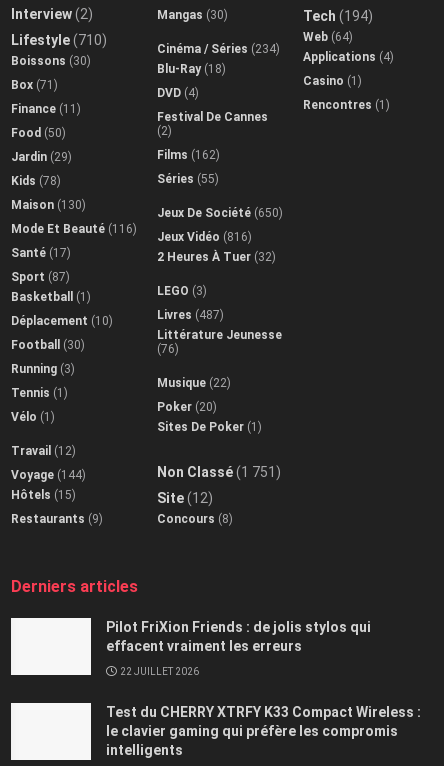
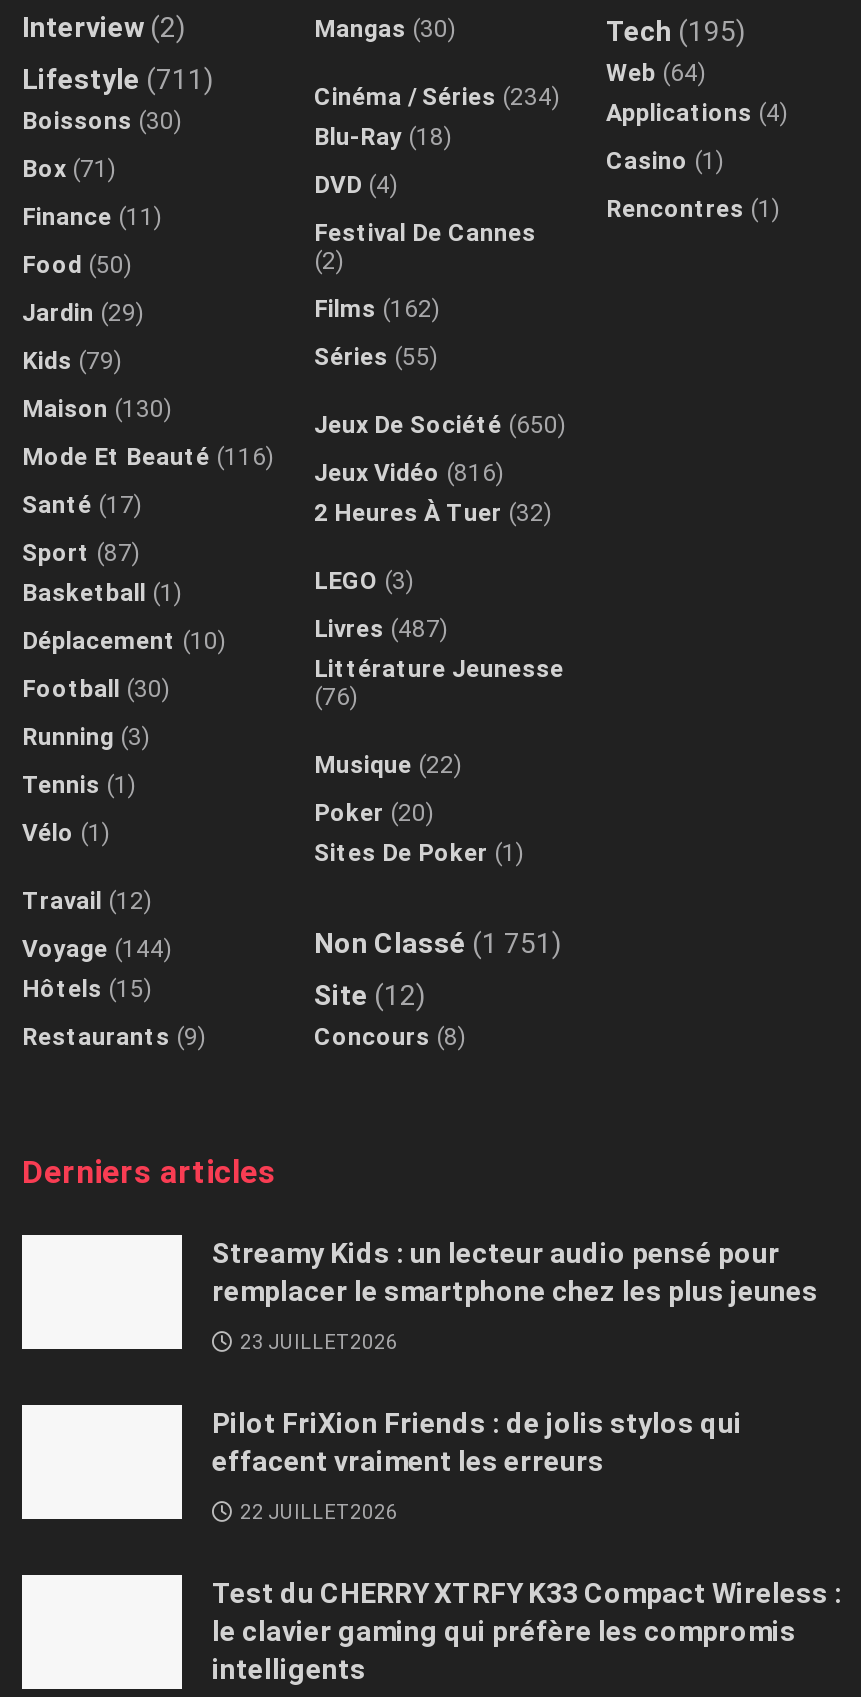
[303,8,373,24] Tech (194) -> [606,15,746,47] Tech (195)
[11,32,107,48] Lifestyle (710) -> [22,63,214,95] Lifestyle (711)
[11,174,61,188] Kids (78) -> [22,347,122,375] Kids (79)
none -> [212,1237,818,1353] Streamy Kids : un lecteur audio pensé pour | remplacer le smartphone chez les plus jeunes | 23 JUILLET 2026

